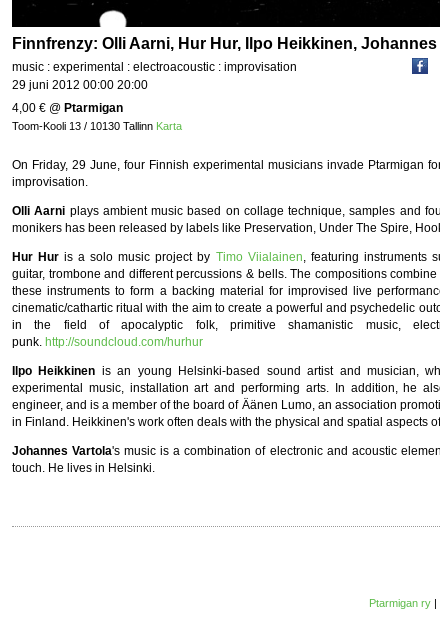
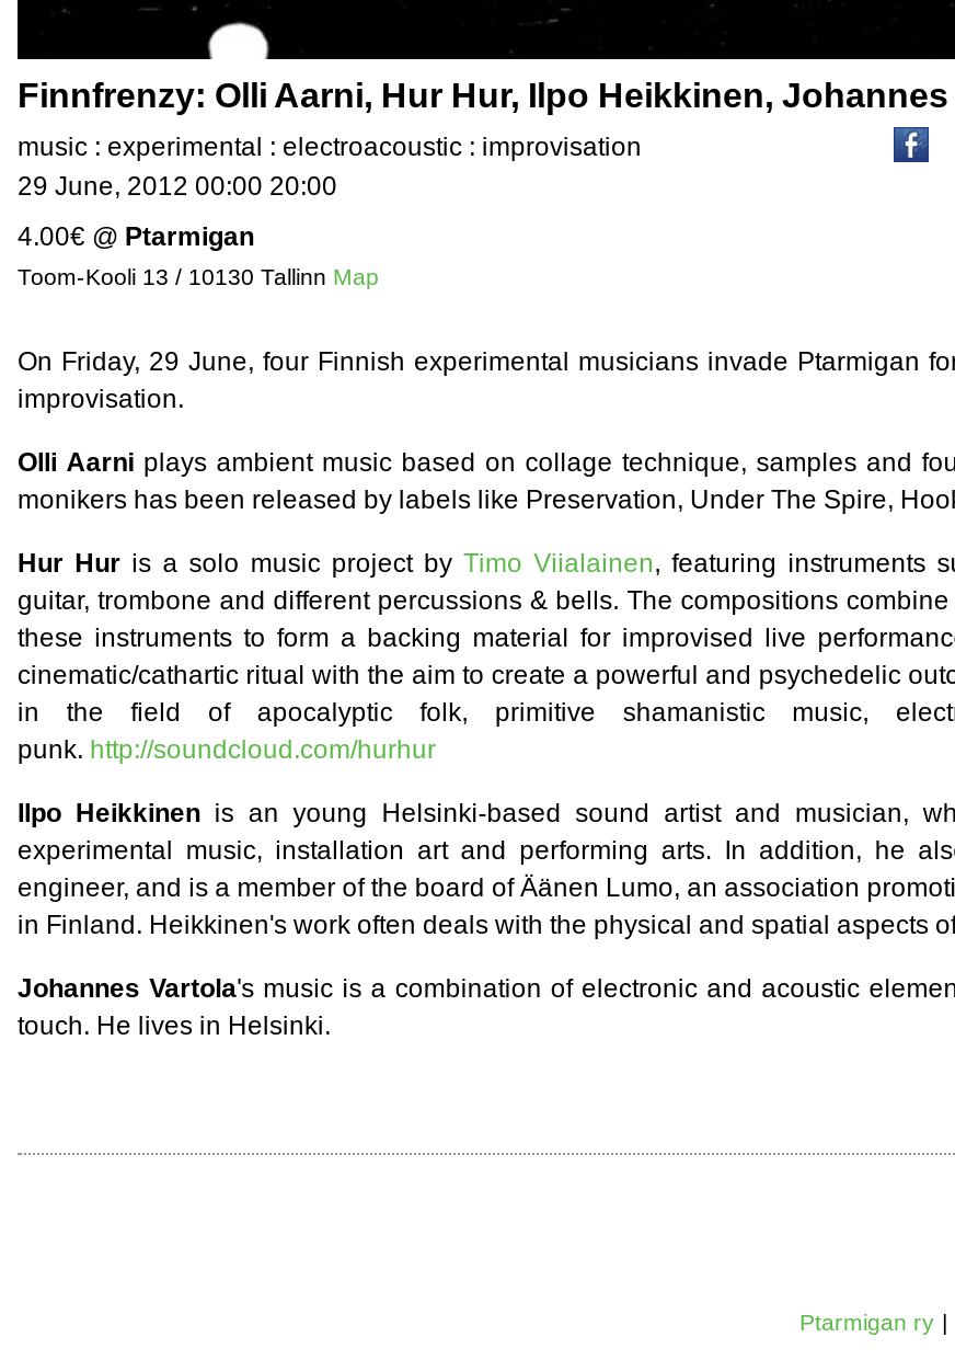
[12,78,148,92] 29 juni 2012 00:00 20:00 -> [18,171,337,202] 29 June, 2012 00:00 20:00
[12,101,182,132] 4,00 €@ Ptarmigan | Toom-Kooli 13 / 10130 Tallinn Karta -> [18,222,379,290] 4.00€@ Ptarmigan | Toom-Kooli 13 / 10130 Tallinn Map

